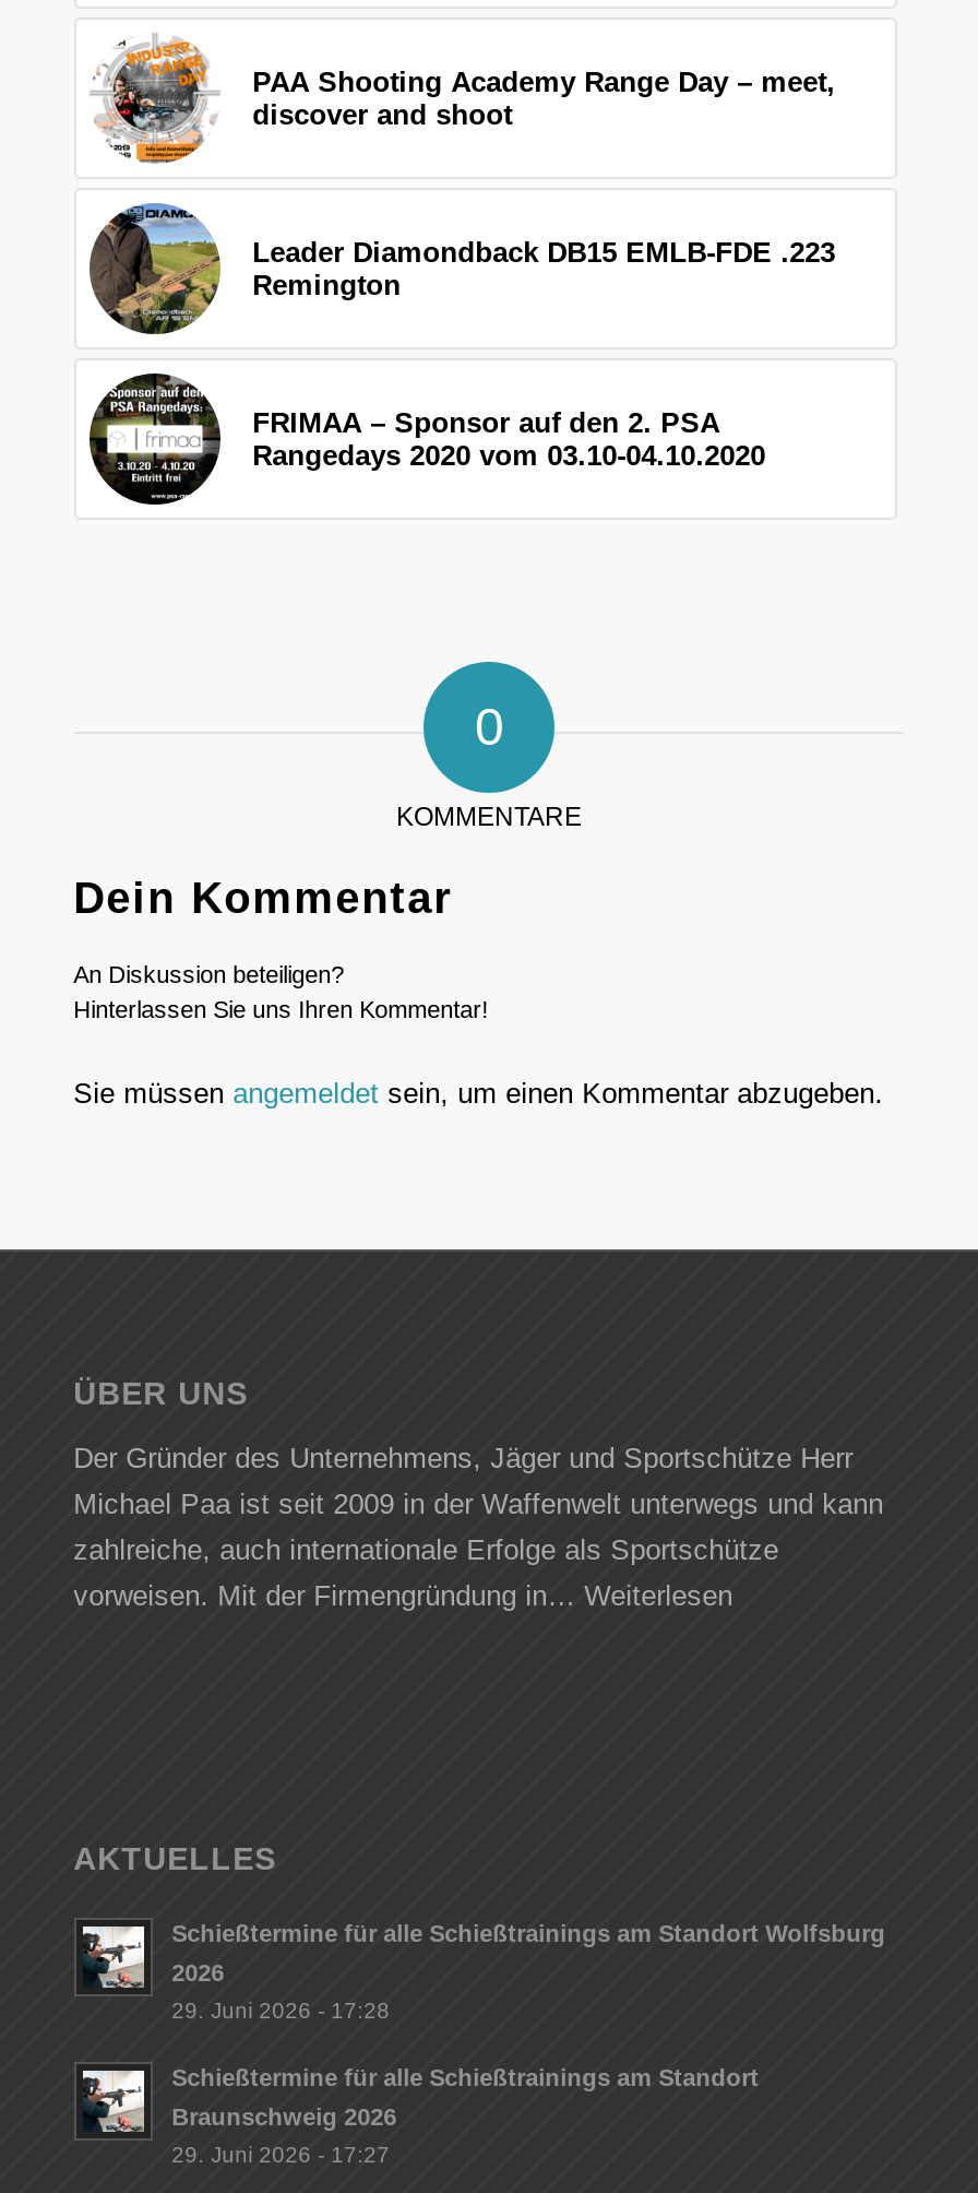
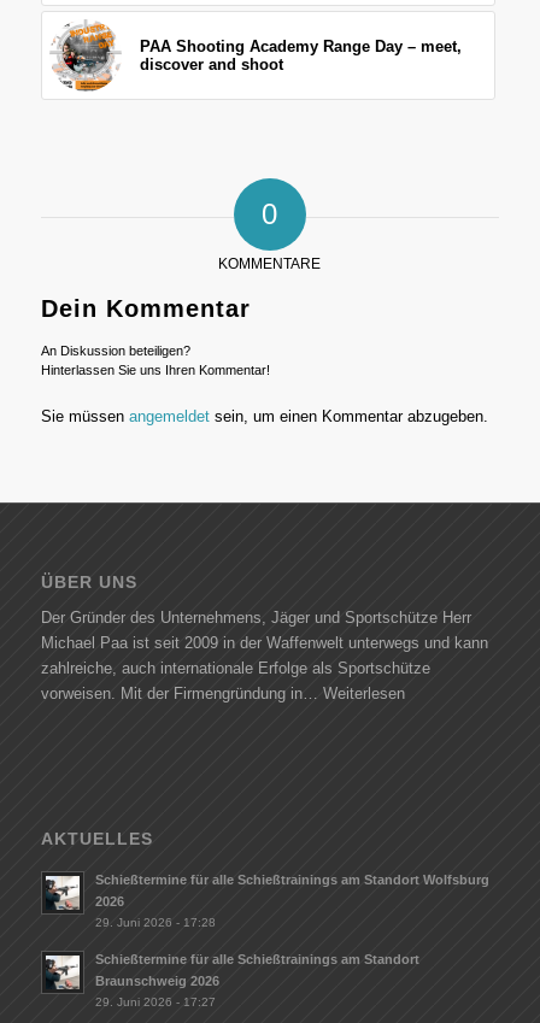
[87,201,835,336] [image] | Leader Diamondback DB15 EMLB-FDE .223 | Remington -> none
[87,371,765,505] [image] | FRIMAA – Sponsor auf den 2. PSA | Rangedays 2020 vom 03.10-04.10.2020 -> none

